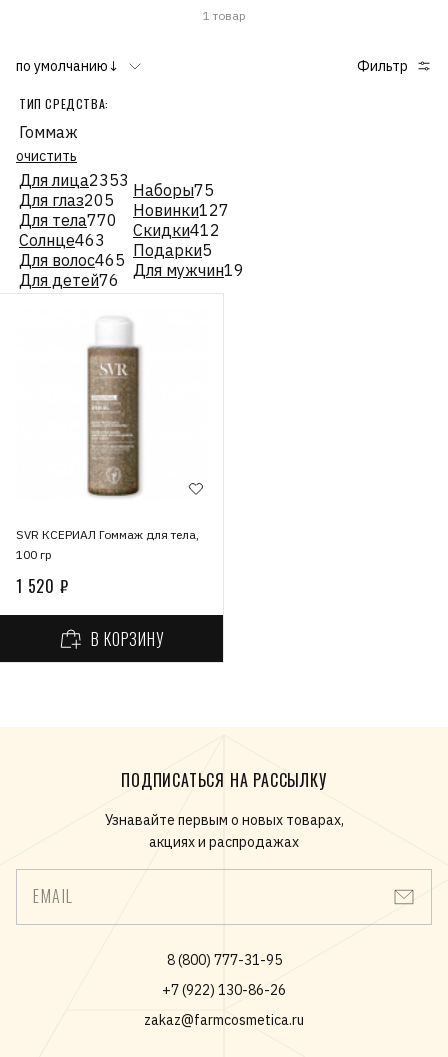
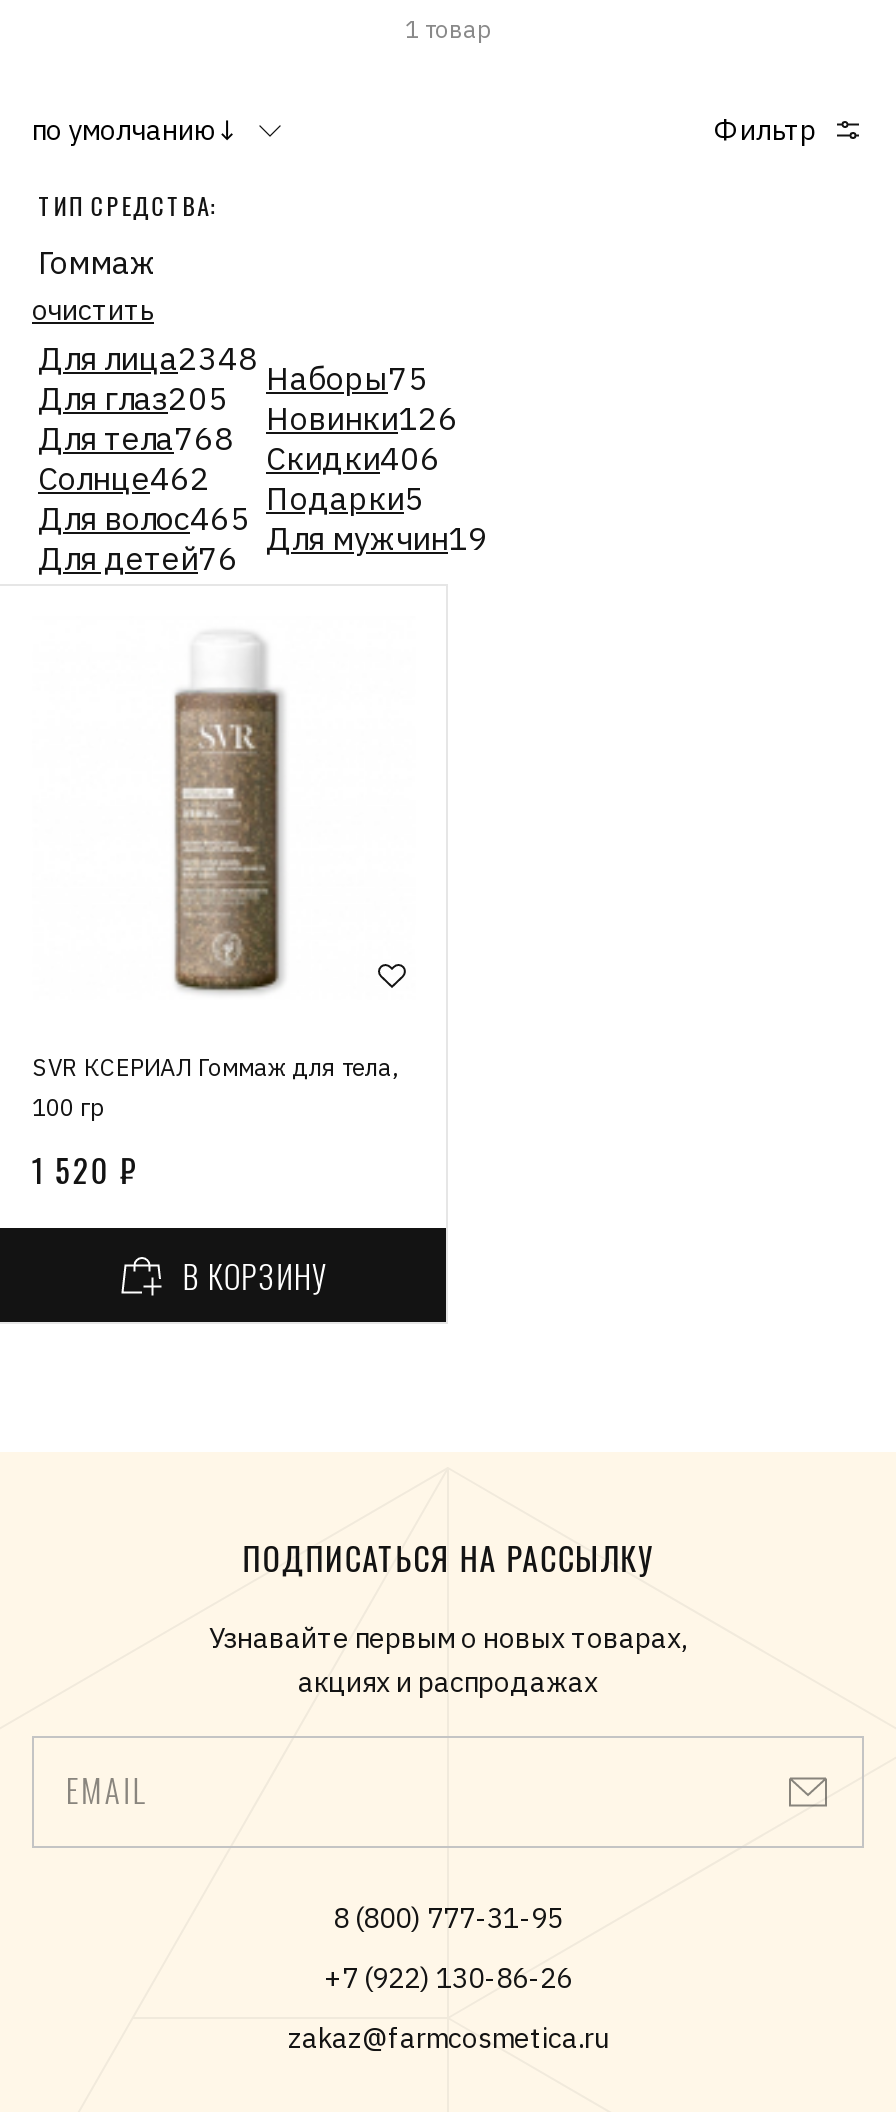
[19,170,129,190] Для лица2353 -> [38,338,258,378] Для лица2348
[133,200,229,220] Новинки127 -> [266,398,458,438] Новинки126
[19,210,117,230] Для тела770 -> [38,418,234,458] Для тела768
[133,220,220,240] Скидки412 -> [266,438,440,478] Скидки406
[19,230,105,250] Солнце463 -> [38,458,210,498] Солнце462

